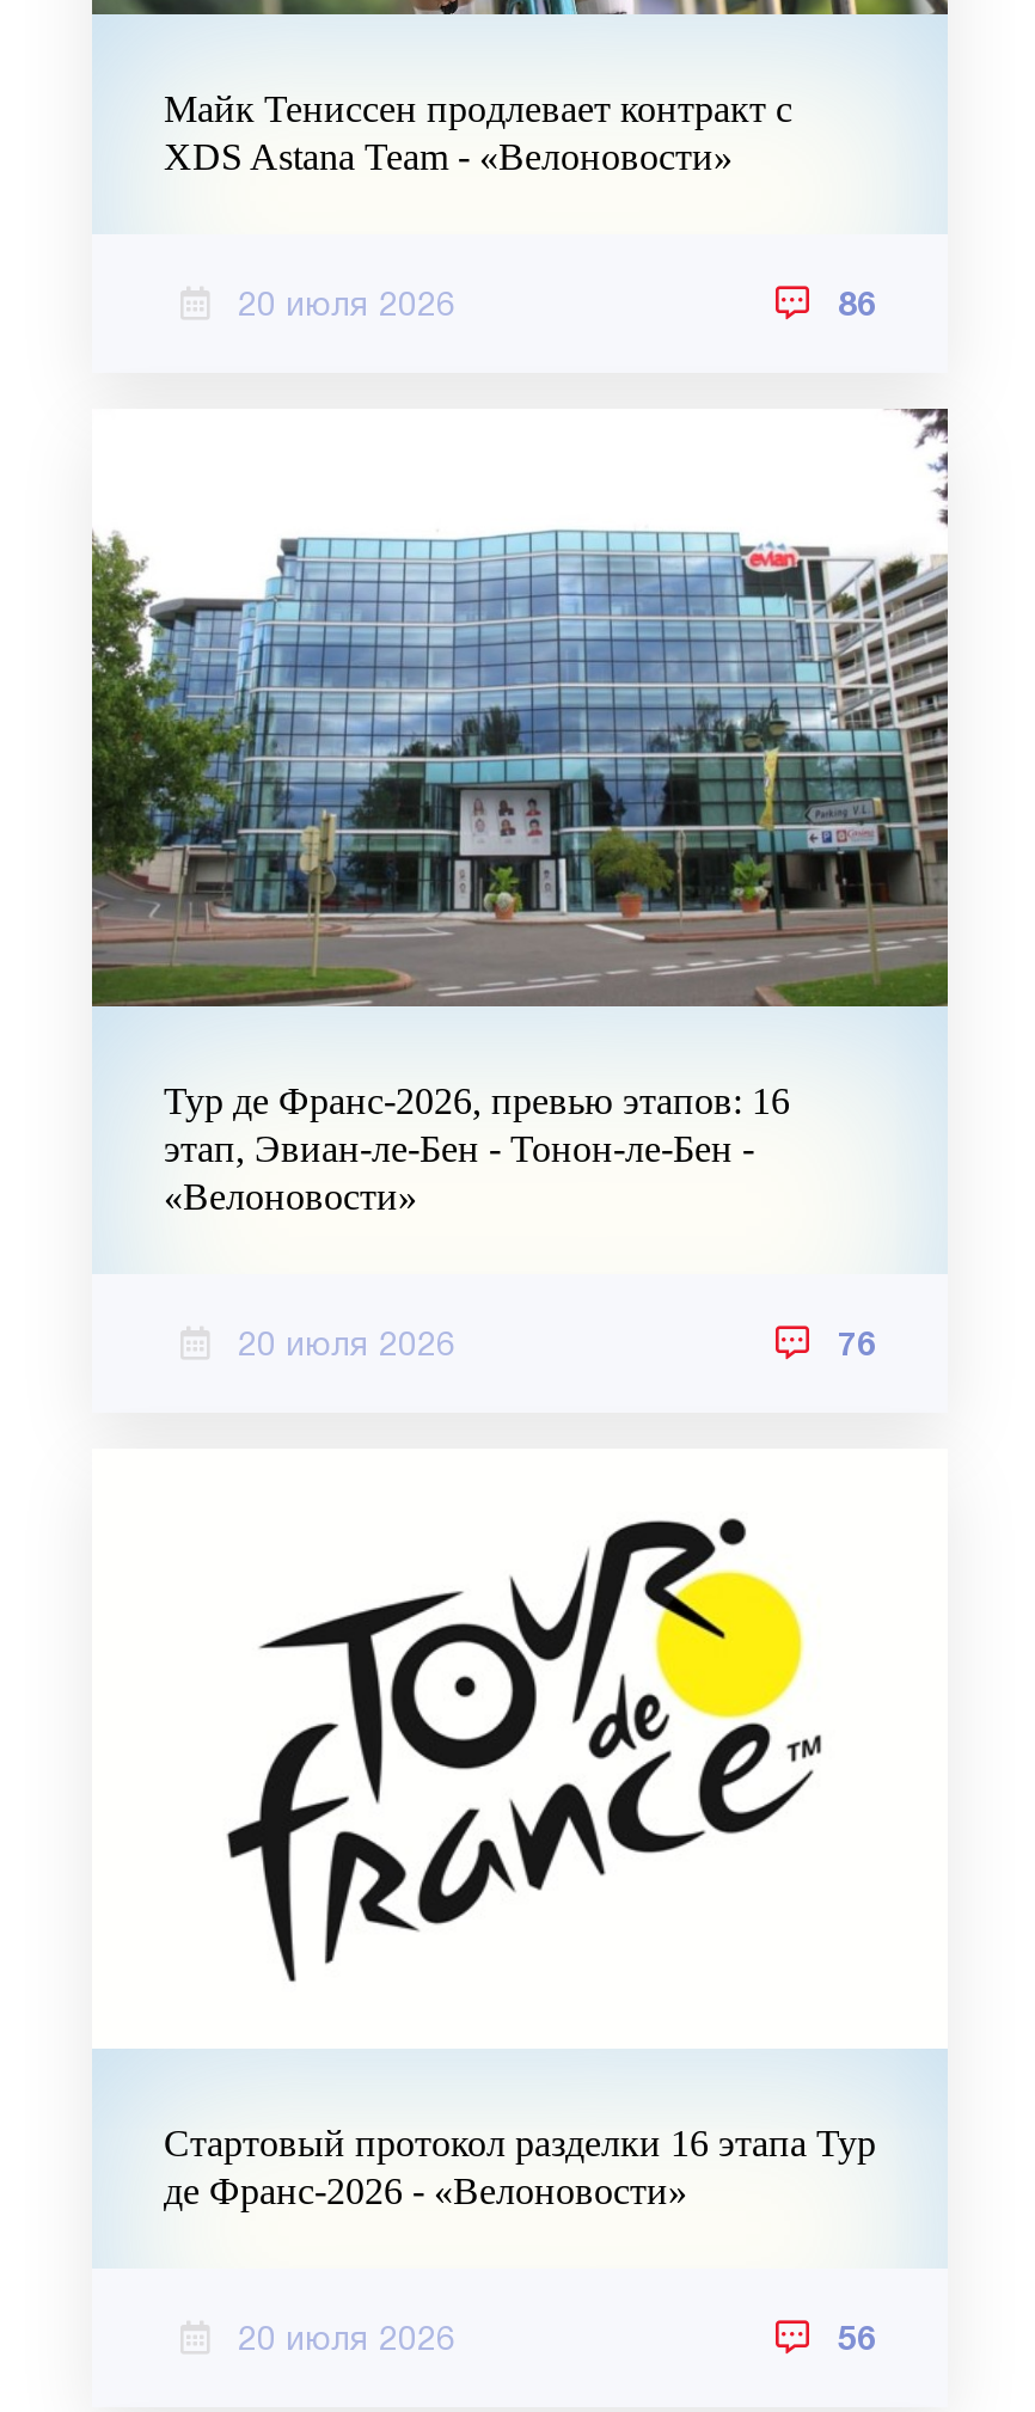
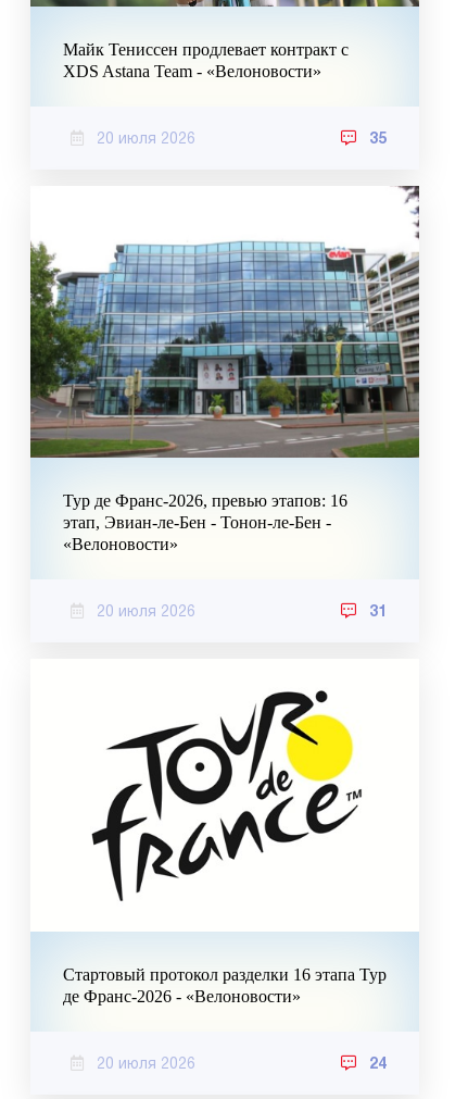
[838,291,876,322] 86 -> [369,132,387,147] 35
[838,1332,876,1364] 76 -> [369,606,387,620] 31
[838,2326,876,2357] 56 -> [369,1058,387,1072] 24

